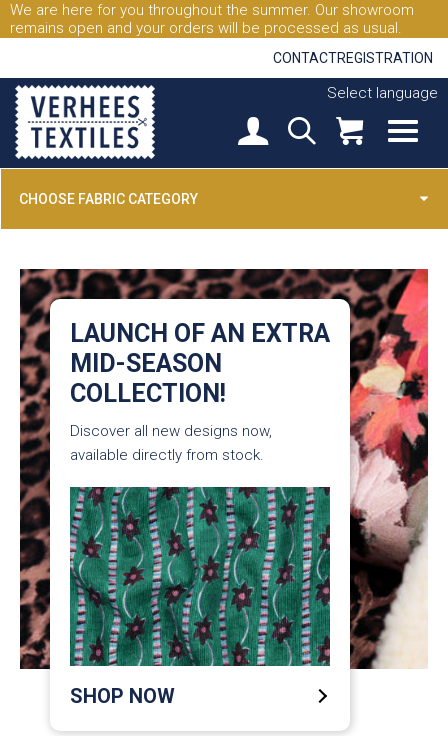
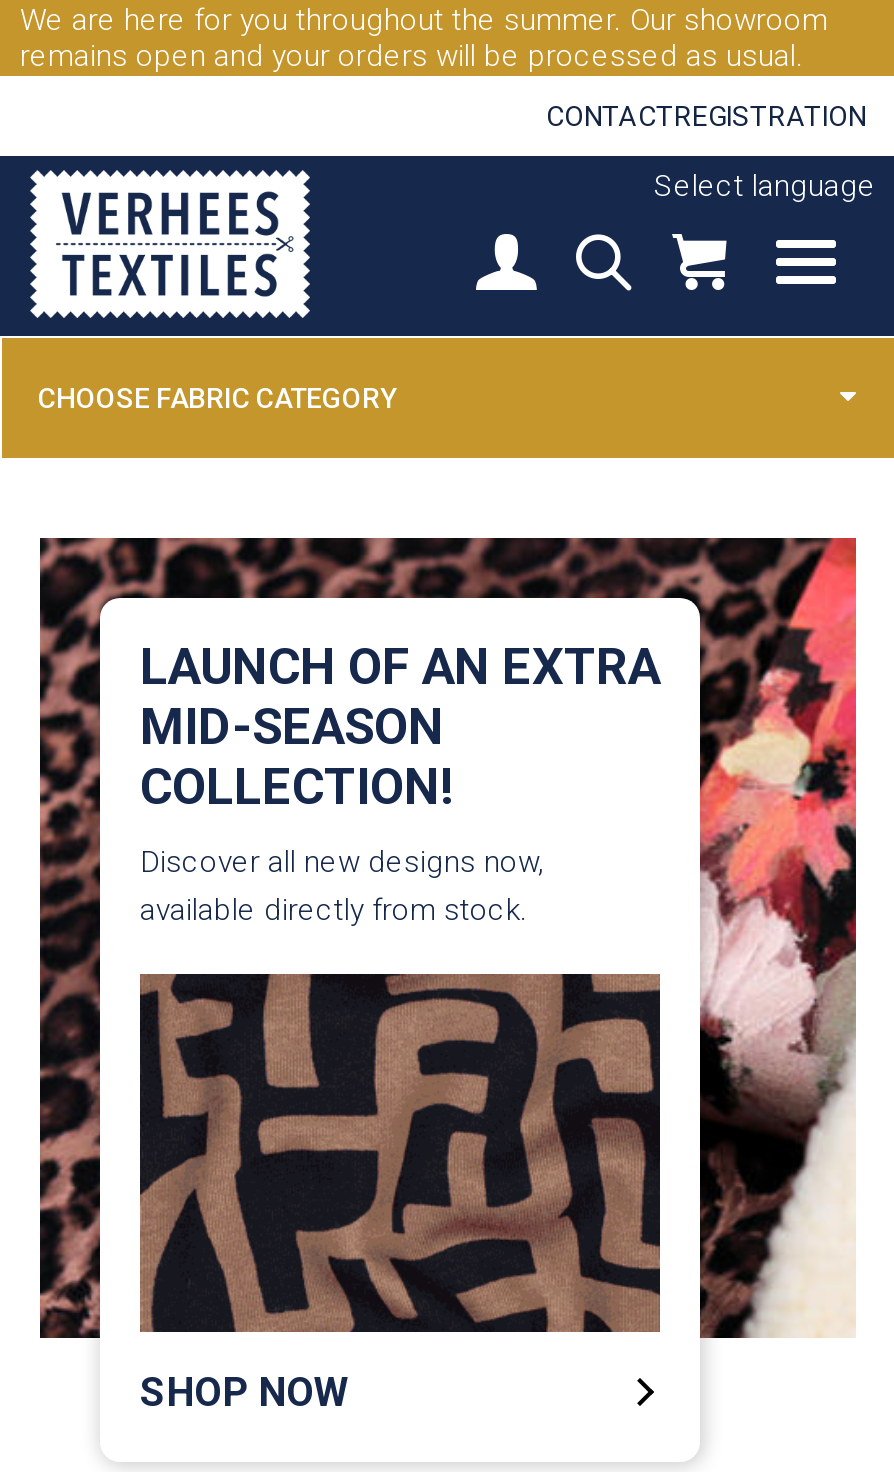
[69,486,331,667] [image] -> [138,972,662,1334] [image]

